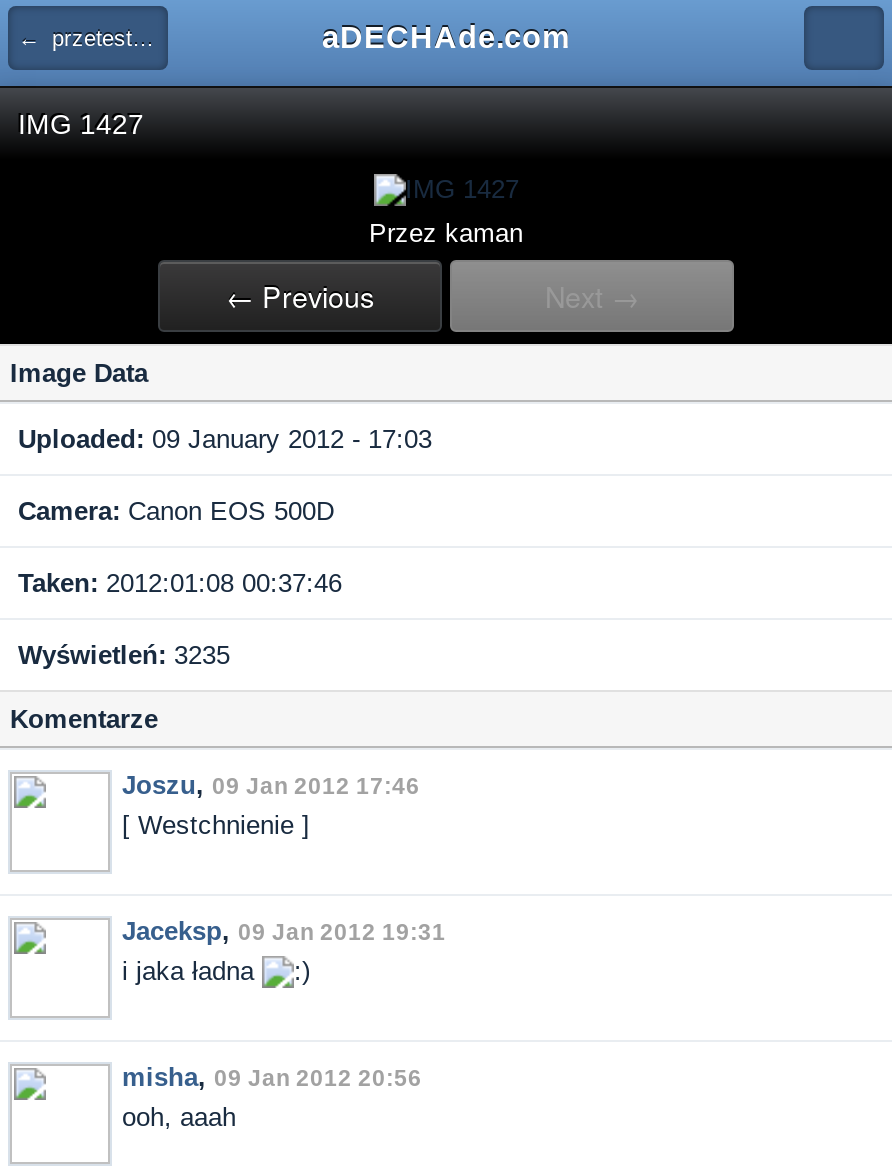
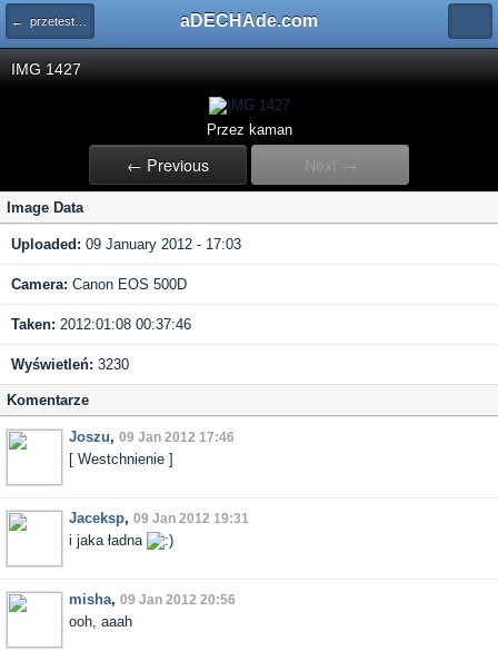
[18,639,230,669] Wyświetleń: 3235 -> [11,356,129,372] Wyświetleń: 3230

